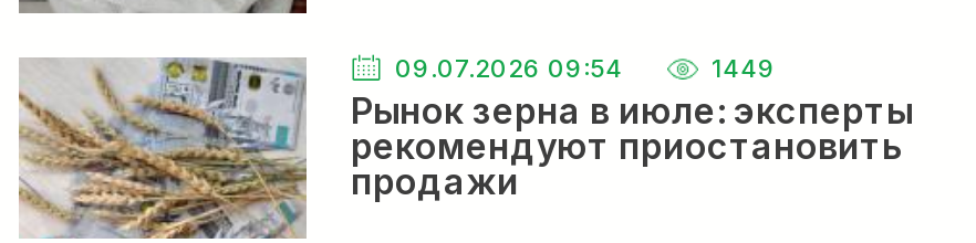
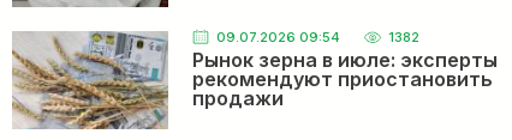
[712,53,776,84] 1449 -> [388,29,419,45] 1382

